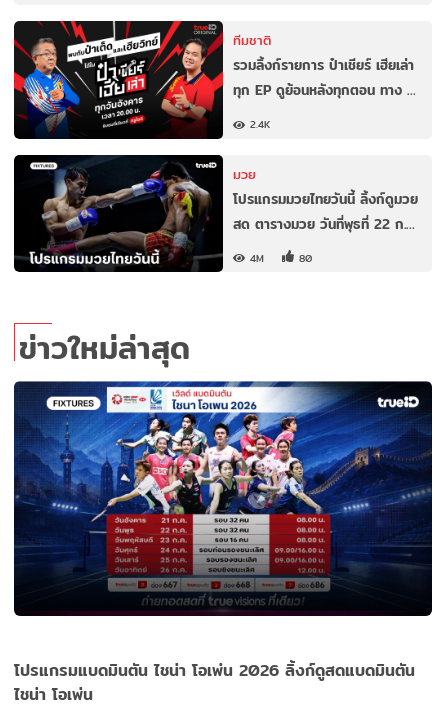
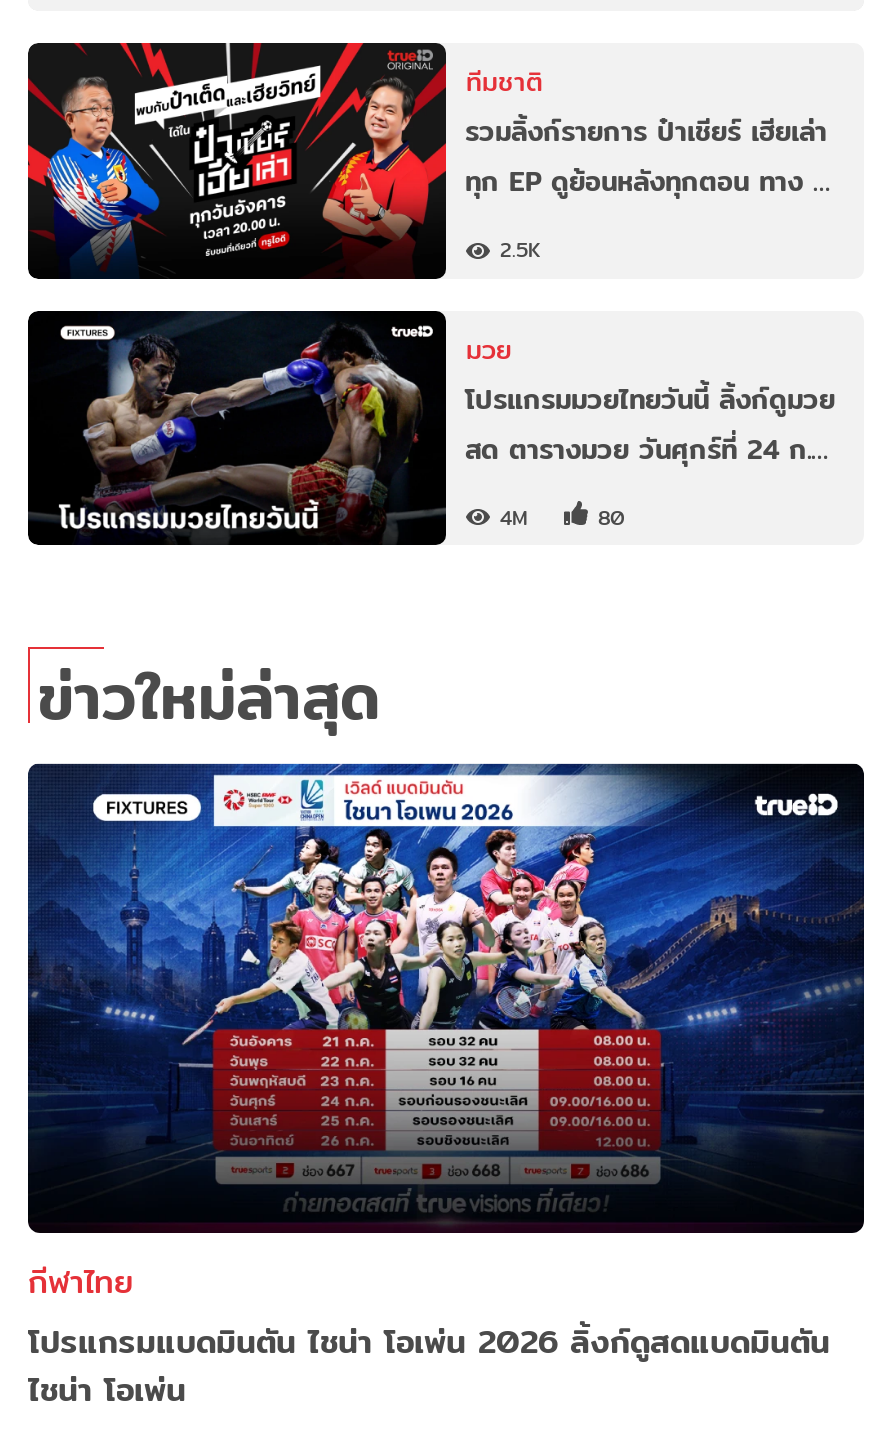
[250,116,270,132] 2.4K -> [500,234,540,266] 2.5K
[232,213,414,235] สด ตารางมวย วันที่พุธที่ 22 ก.… -> [465,427,829,471] สด ตารางมวย วันศุกร์ที่ 24 ก.…
none -> [28,1258,134,1308] กีฬาไทย

